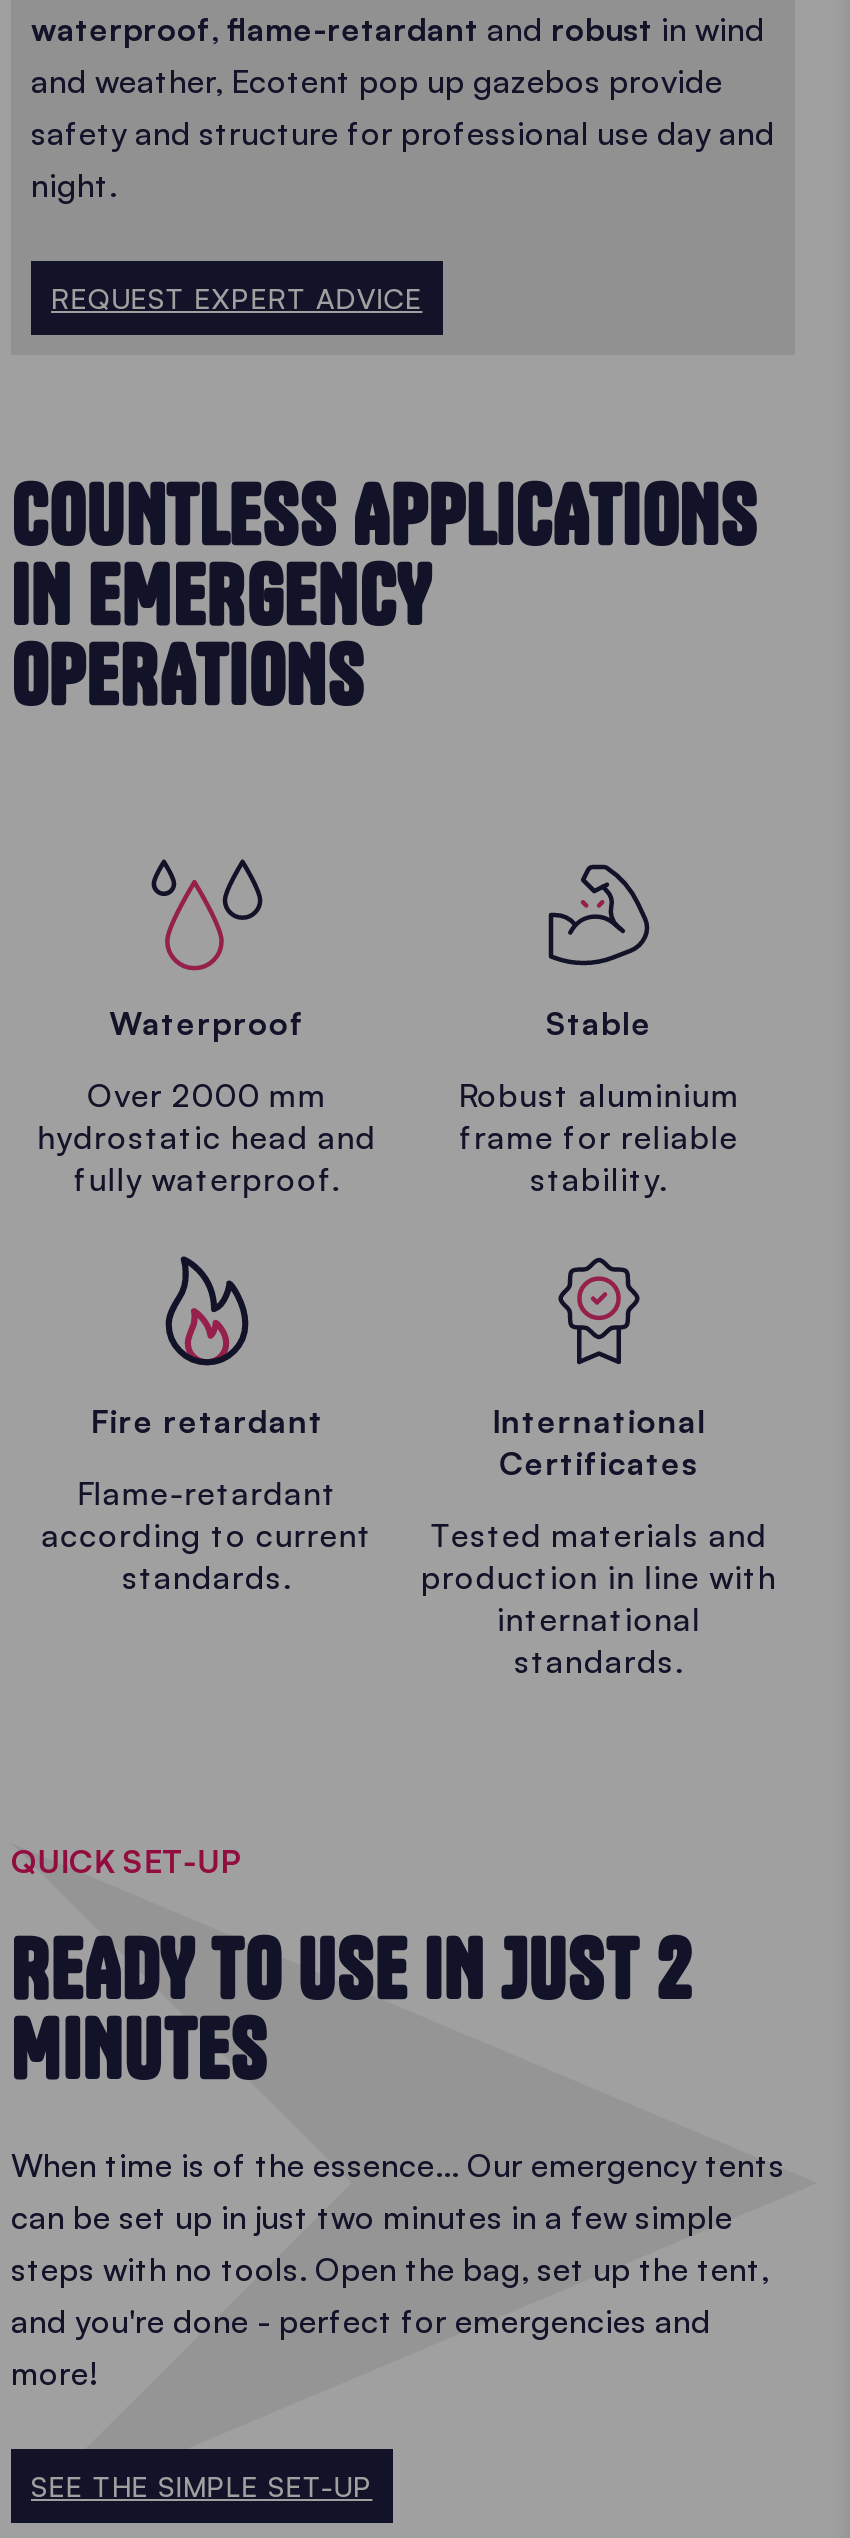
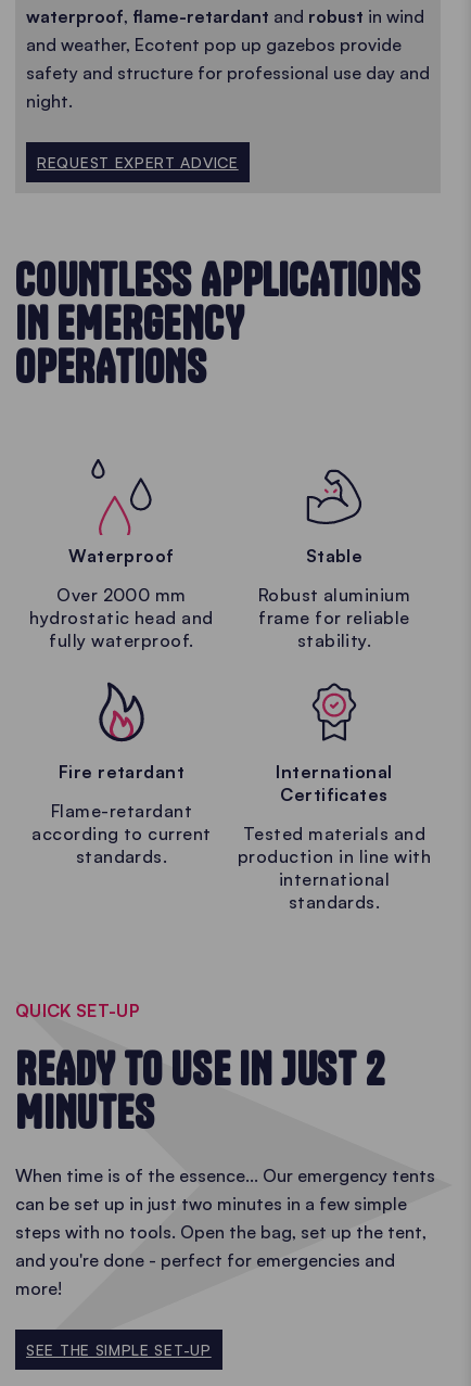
[149,845,265,985] [image] -> [90,458,153,536] [image]

